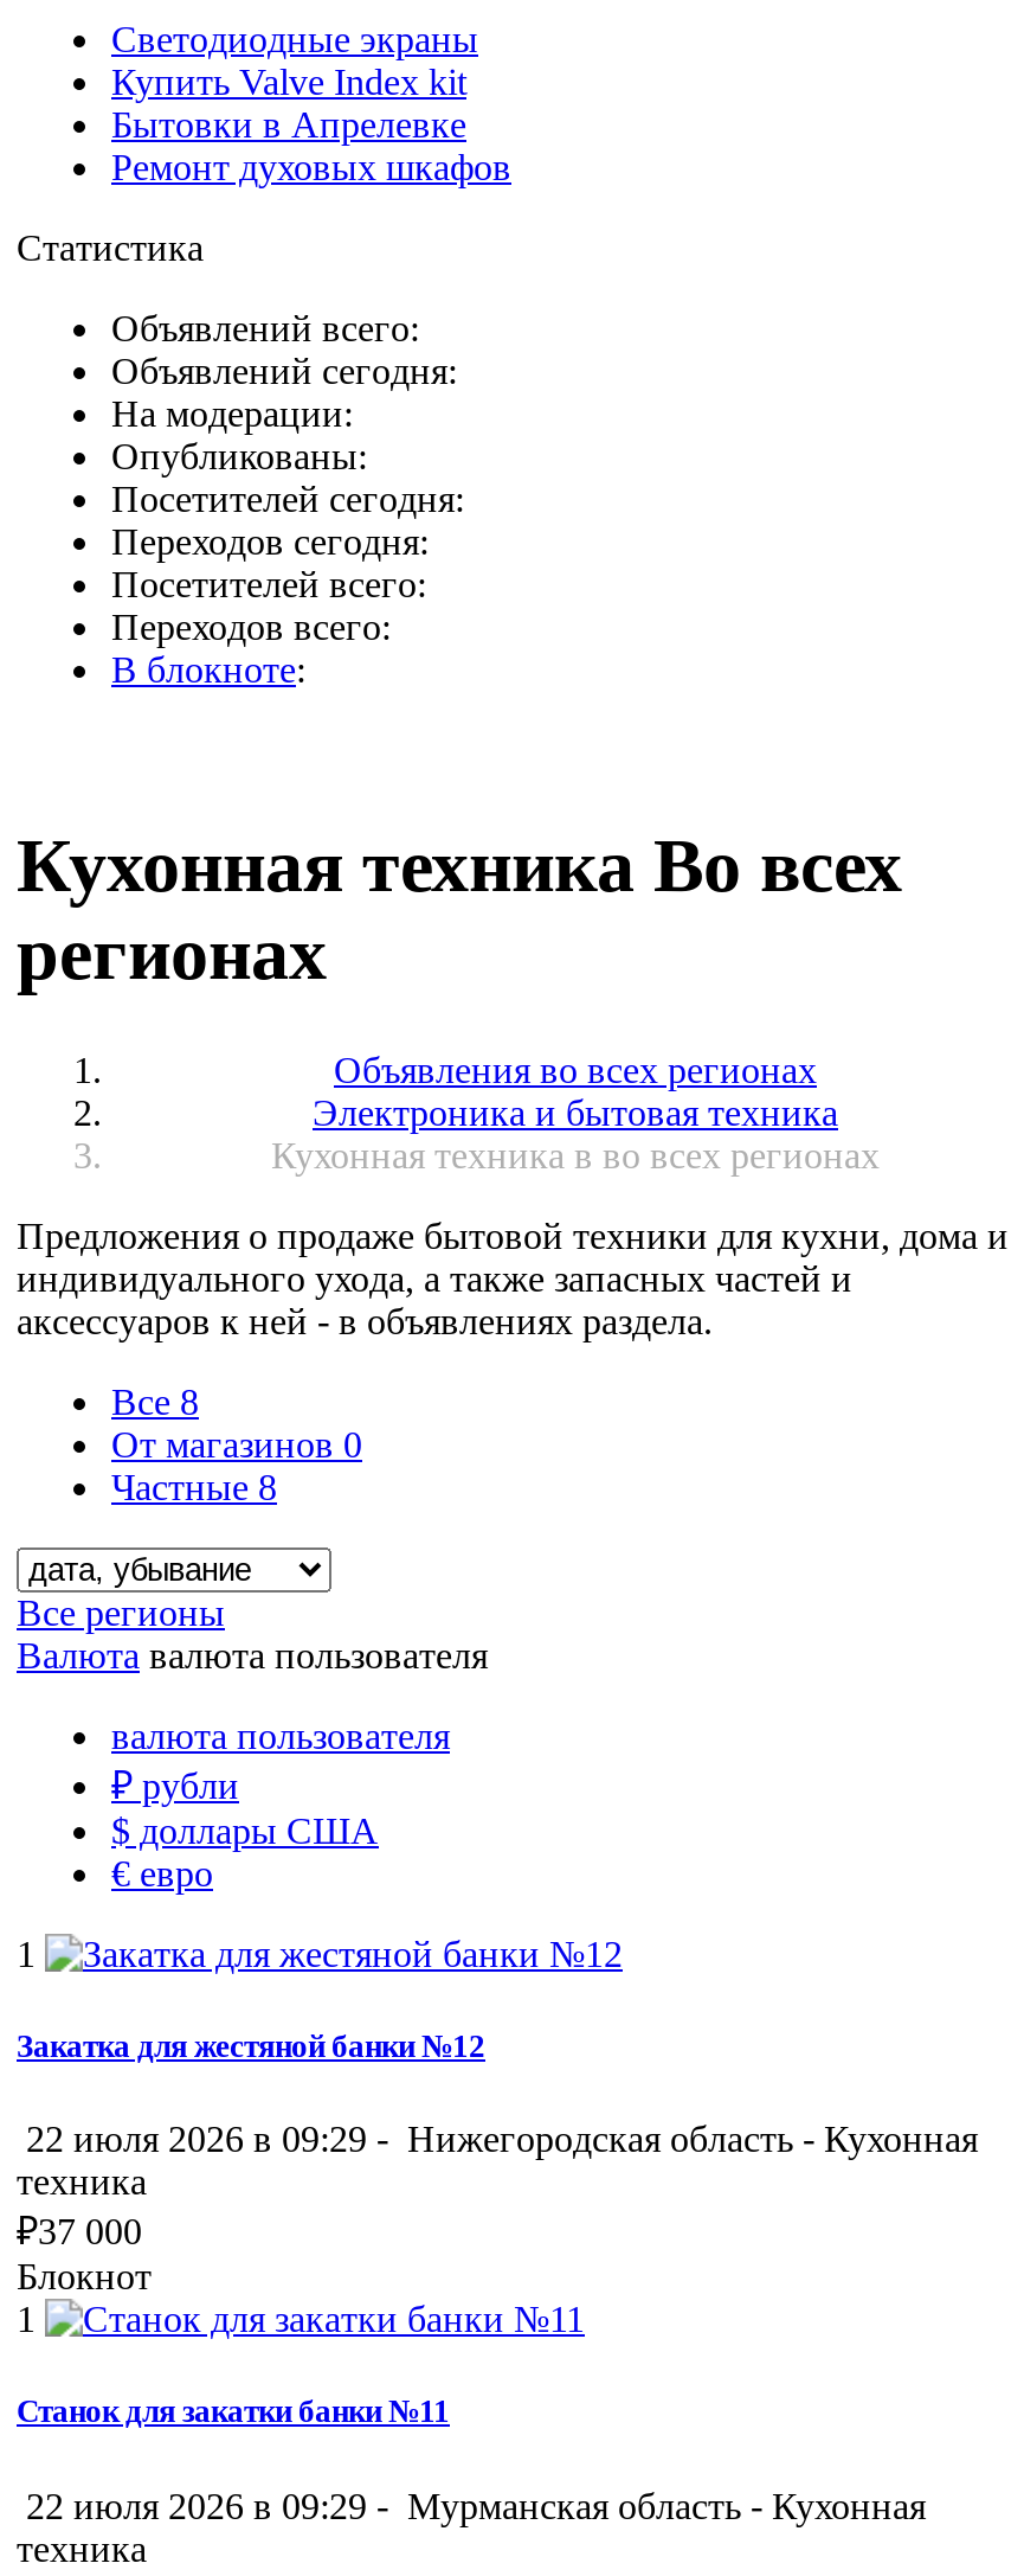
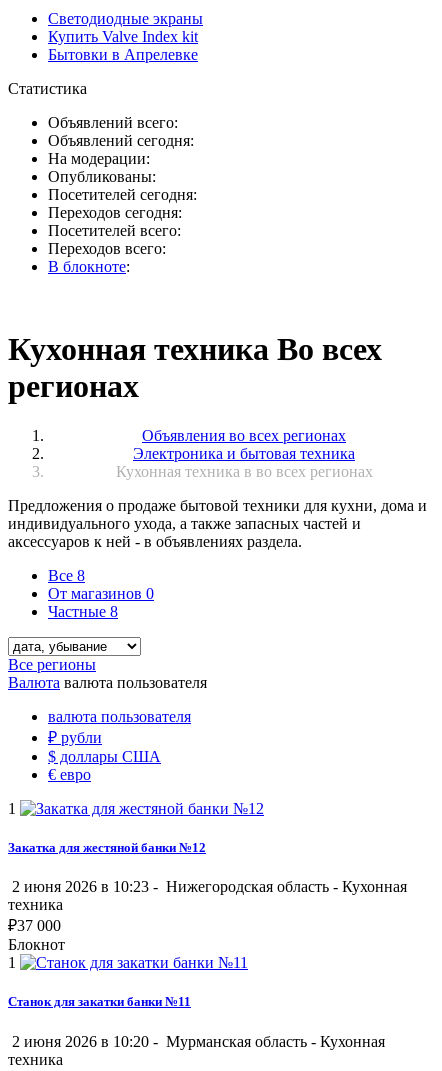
[111,147,511,187] Ремонт духовых шкафов -> none
[17,2119,978,2159] 22 июля 2026 в 09:29 - Нижегородская область - Кухонная -> [8,878,407,895] 2 июня 2026 в 10:23 - Нижегородская область - Кухонная
[17,2485,926,2525] 22 июля 2026 в 09:29 - Мурманская область - Кухонная -> [8,1033,385,1050] 2 июня 2026 в 10:20 - Мурманская область - Кухонная

